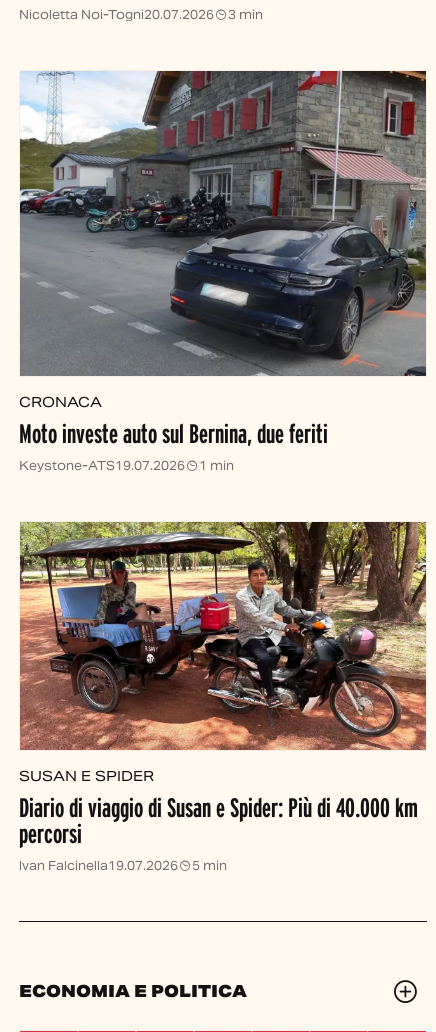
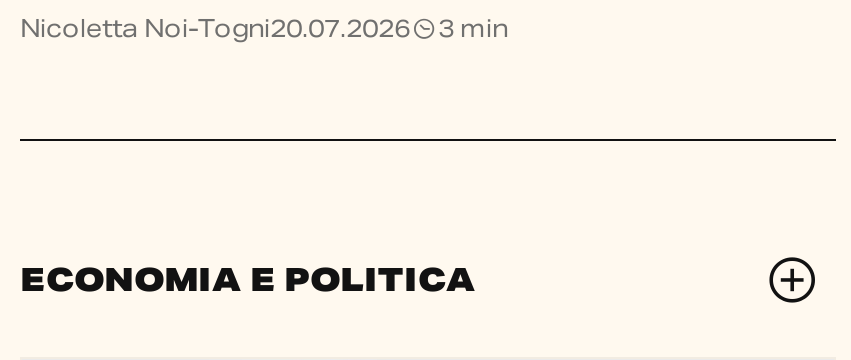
[19,70,427,472] [image] | CRONACA | Moto investe auto sul Bernina, due feriti | Keystone-ATS 19.07.2026 | 1 min -> none
[19,521,427,873] [image] | SUSAN E SPIDER | Diario di viaggio di Susan e Spider: Più di 40.000 km | percorsi | Ivan Falcinella 19.07.2026 | 5 min -> none

